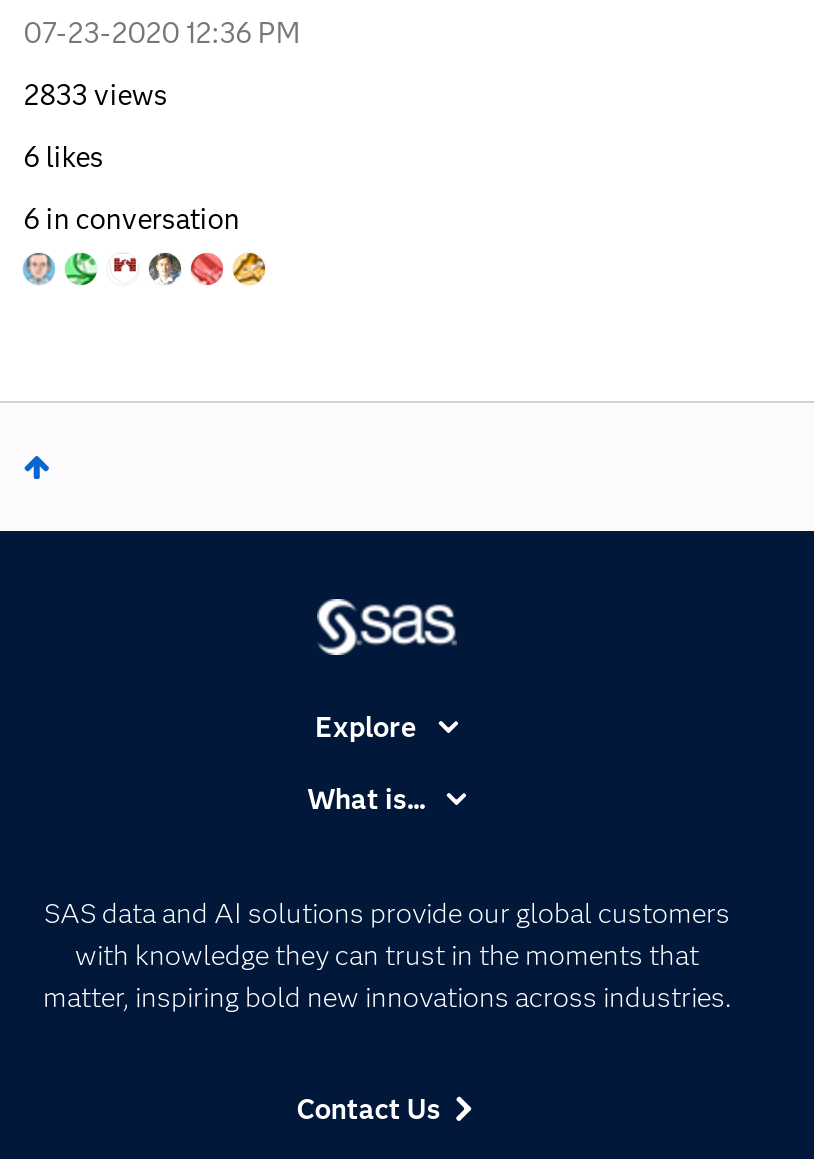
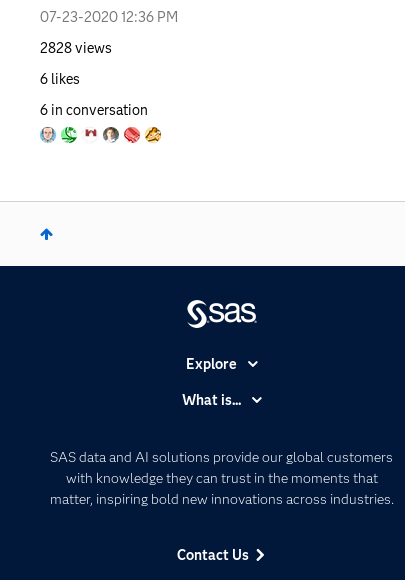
[24,76,168,112] 2833 views -> [40,39,112,57] 2828 views

